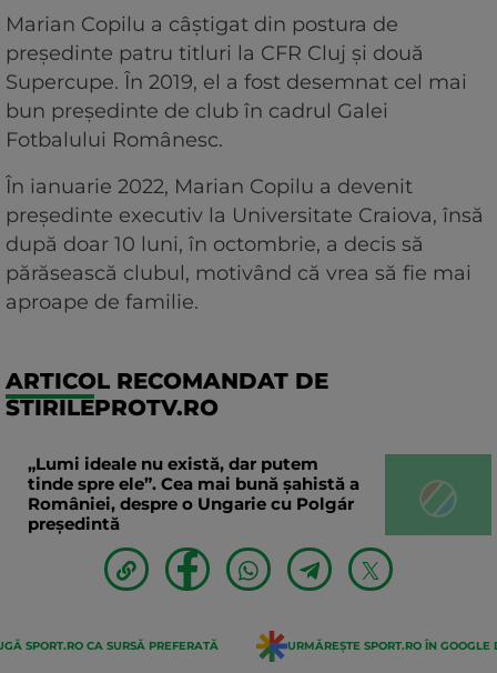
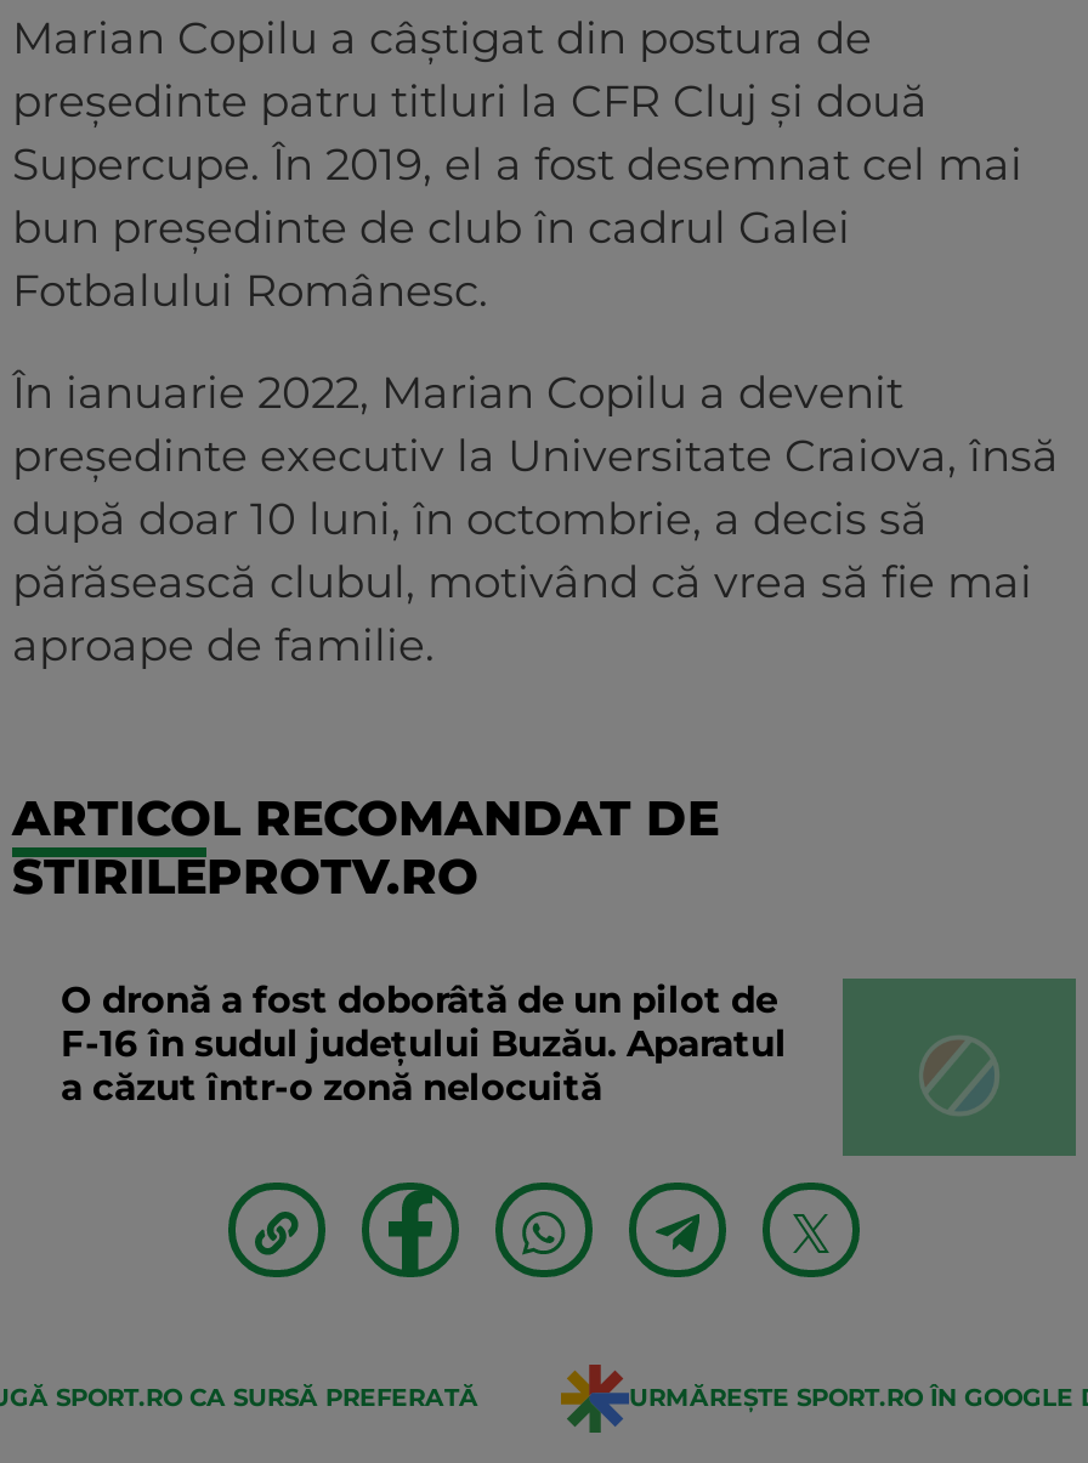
[28,453,359,534] „Lumi ideale nu există, dar putem | tinde spre ele”. Cea mai bună șahistă a | României, despre o Ungarie cu Polgár | președintă -> [61,976,787,1109] O dronă a fost doborâtă de un pilot de | F-16 în sudul județului Buzău. Aparatul | a căzut într-o zonă nelocuită

